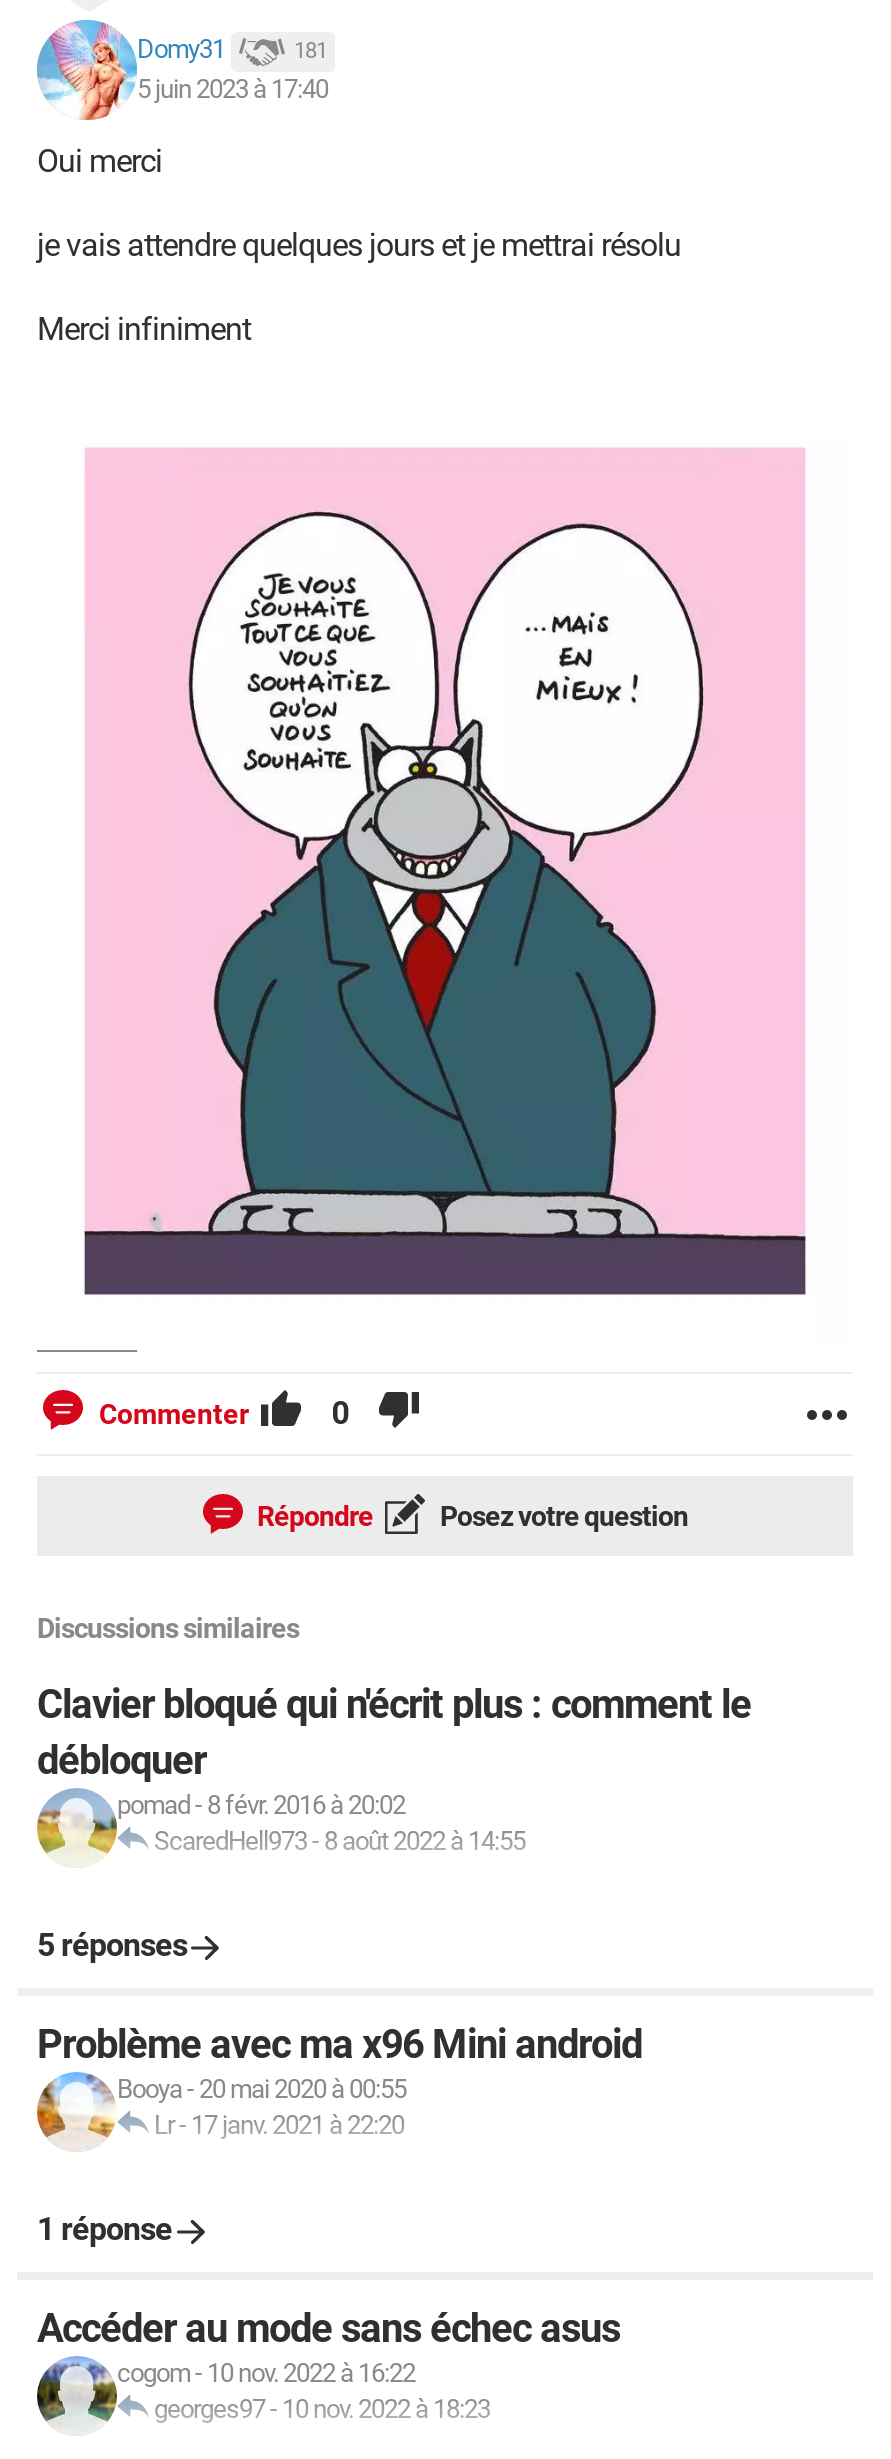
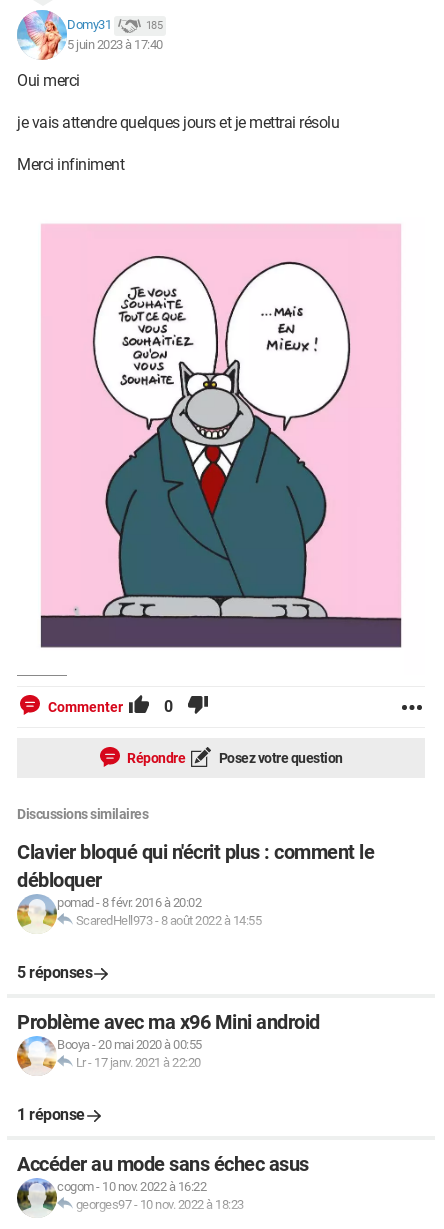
[294,37,327,63] 181 -> [145,19,162,32] 185

